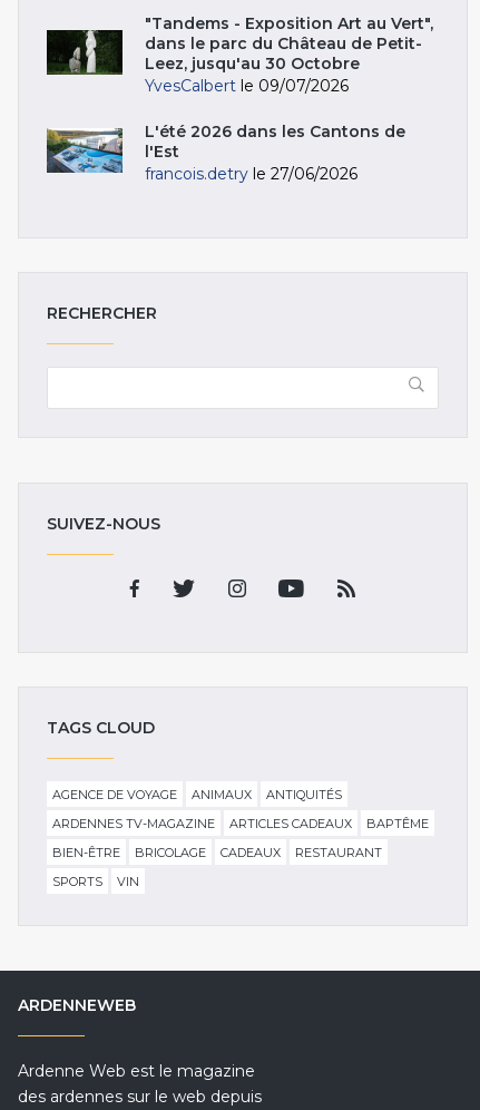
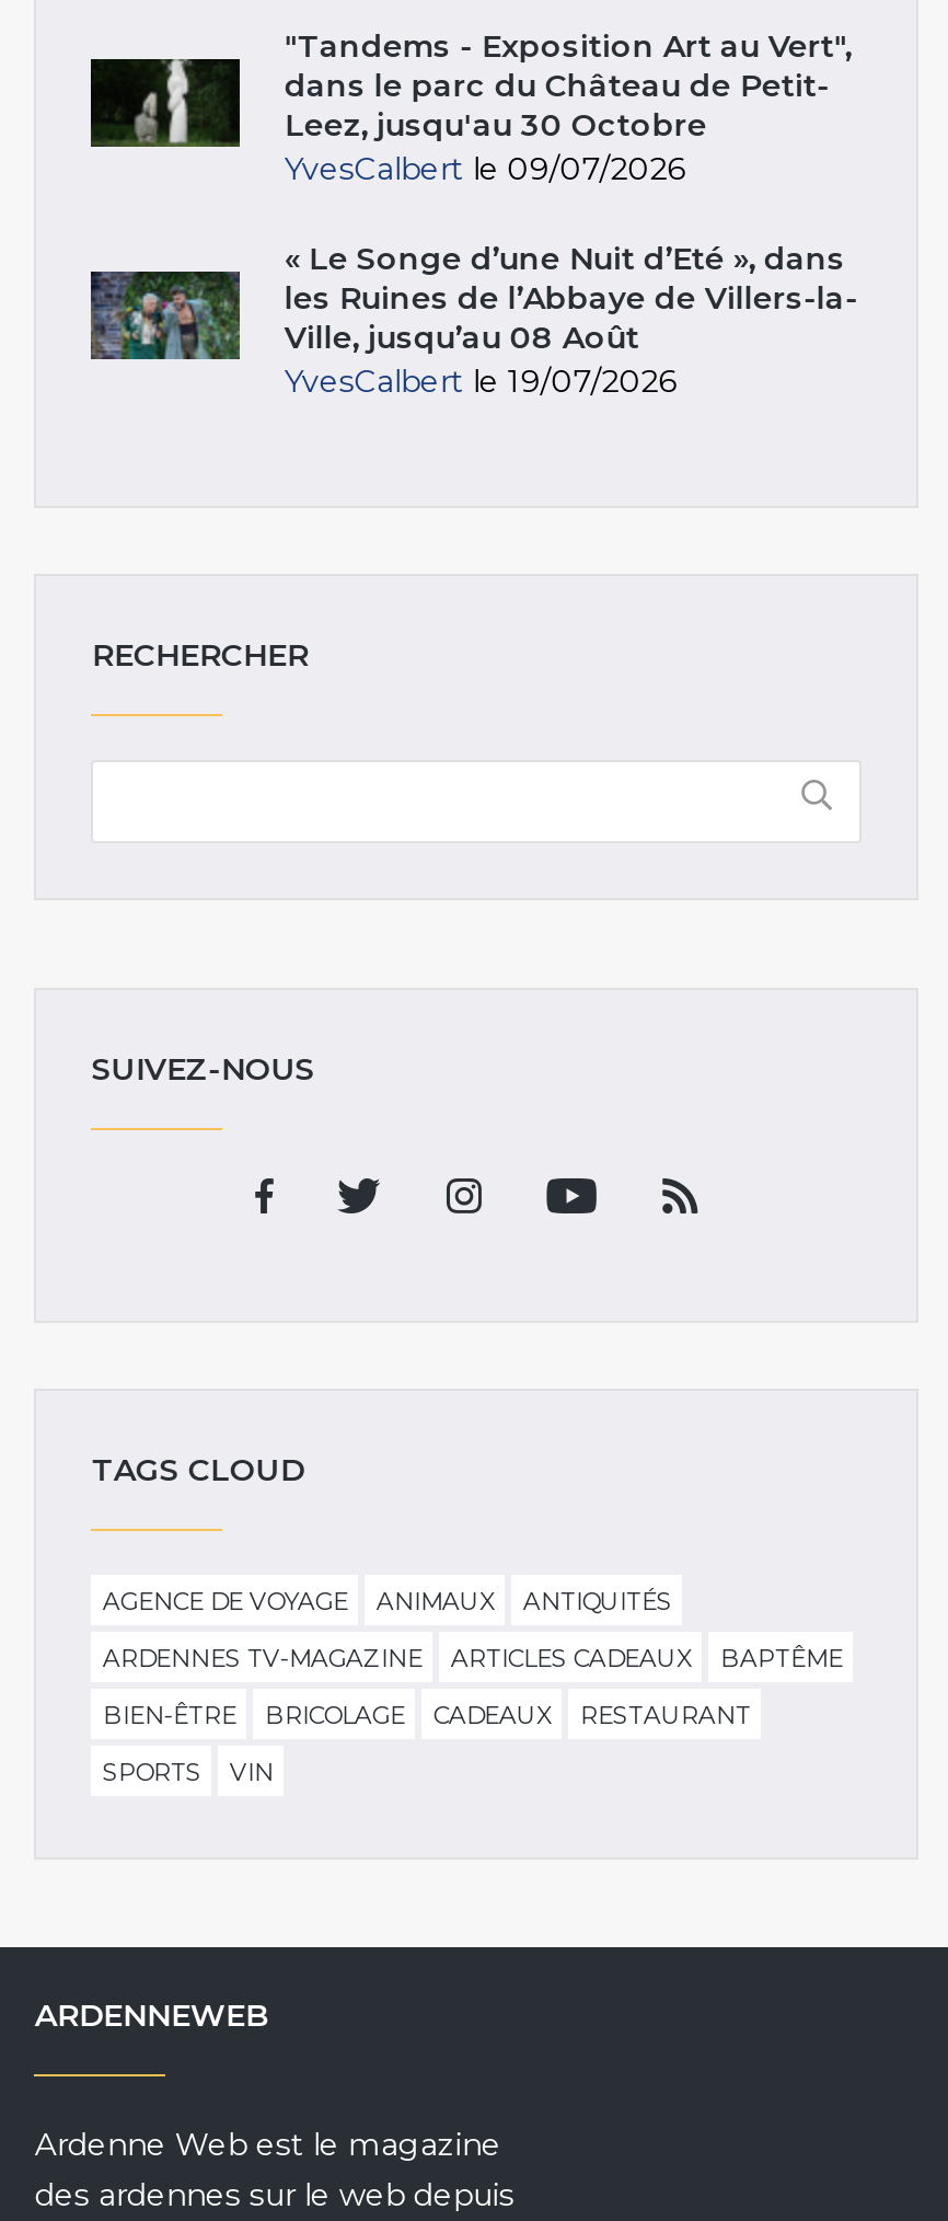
[46,121,406,183] [image] | L'été 2026 dans les Cantons de | l'Est | francois.detry le 27/06/2026 -> [91,238,858,400] [image] | « Le Songe d’une Nuit d’Eté », dans | les Ruines de l’Abbaye de Villers-la- | Ville, jusqu’au 08 Août | YvesCalbert le 19/07/2026

